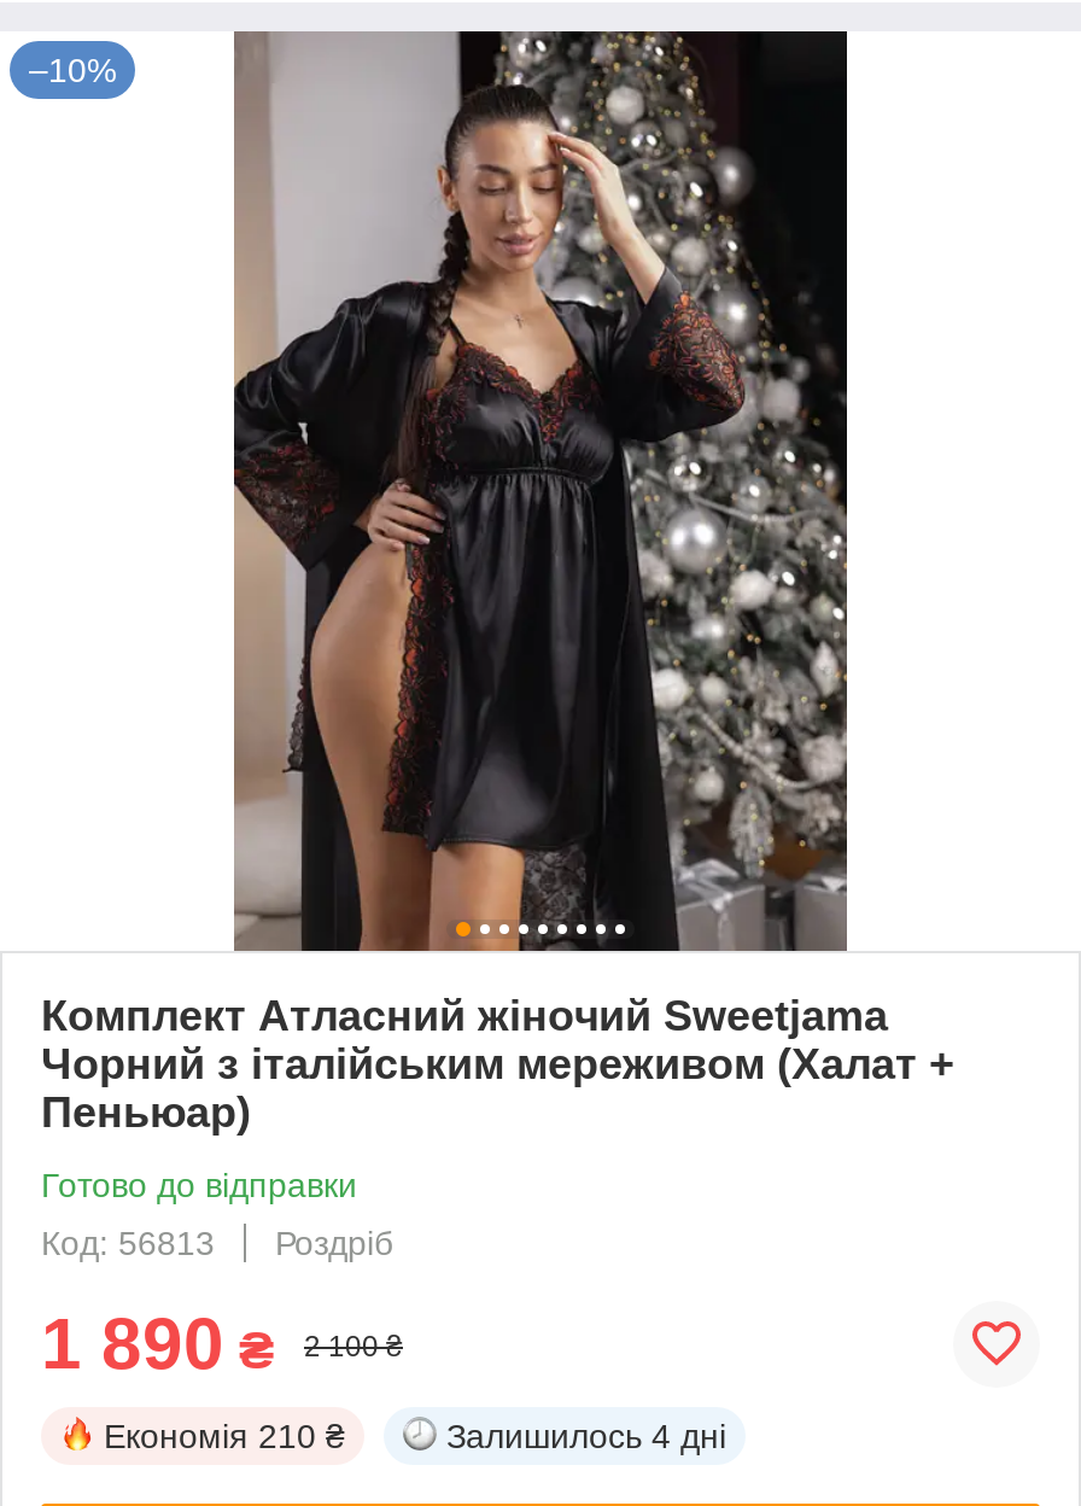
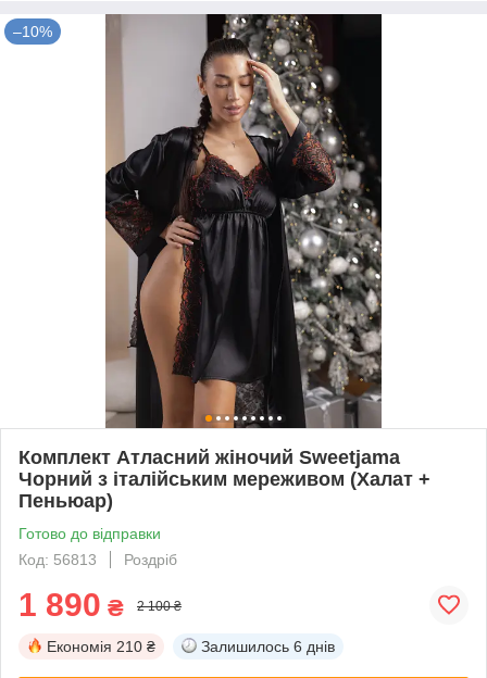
[446,1416,726,1455] Залишилось 4 дні -> [201,638,335,655] Залишилось 6 днів

